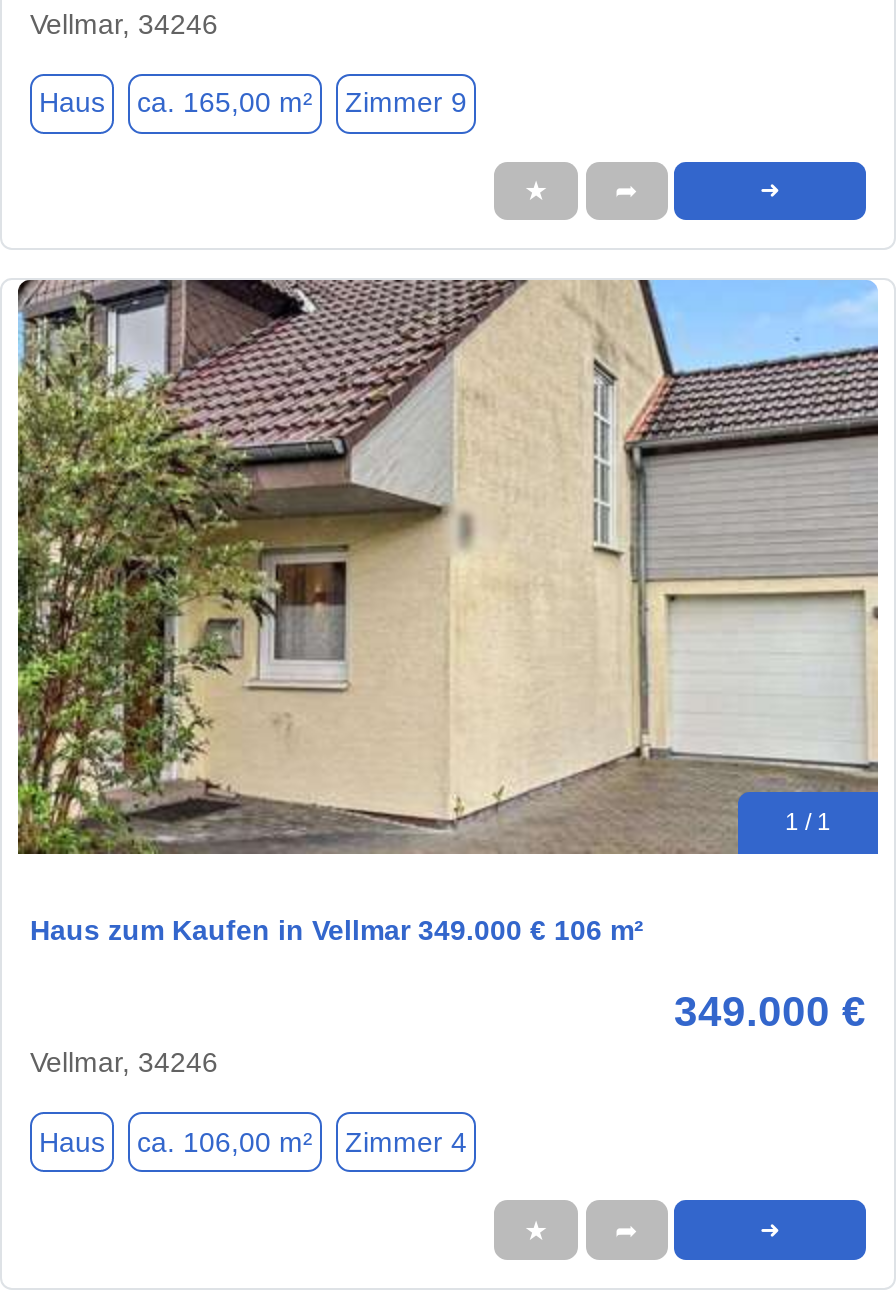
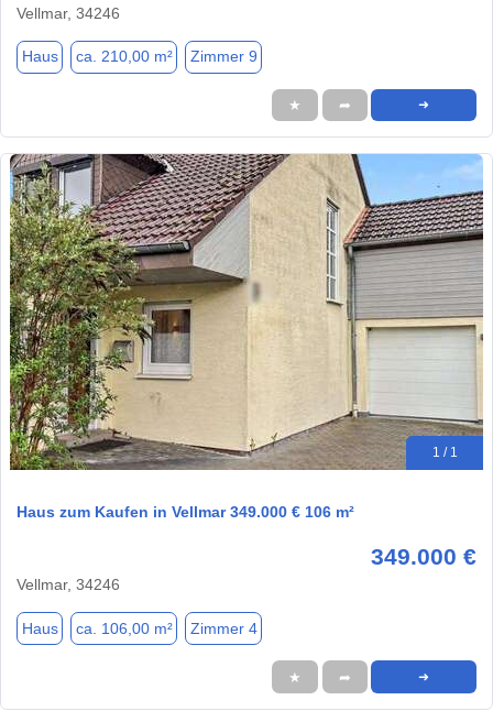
[39,87,467,119] Haus ca. 165,00 m² Zimmer 9 -> [21,48,257,65] Haus ca. 210,00 m² Zimmer 9

